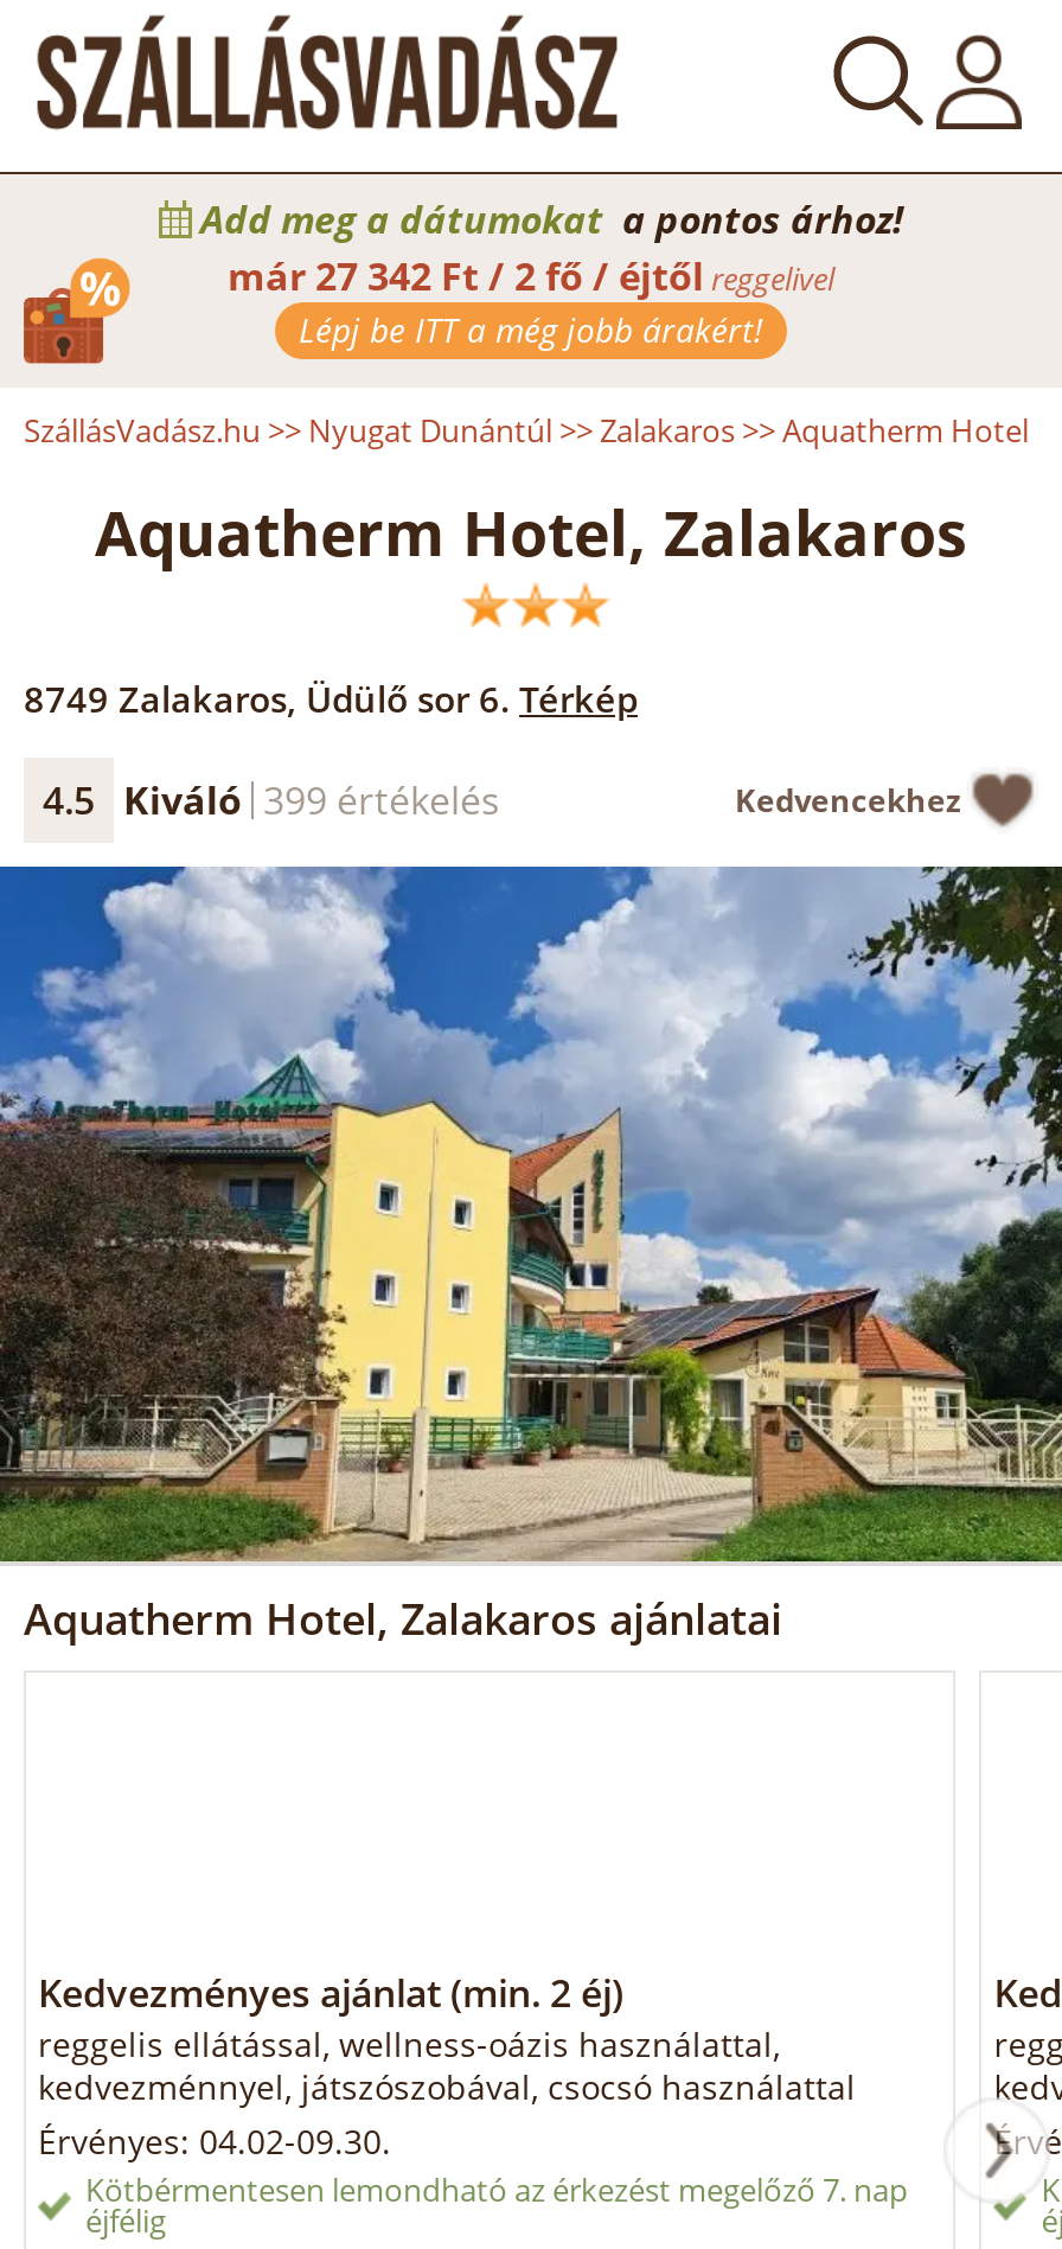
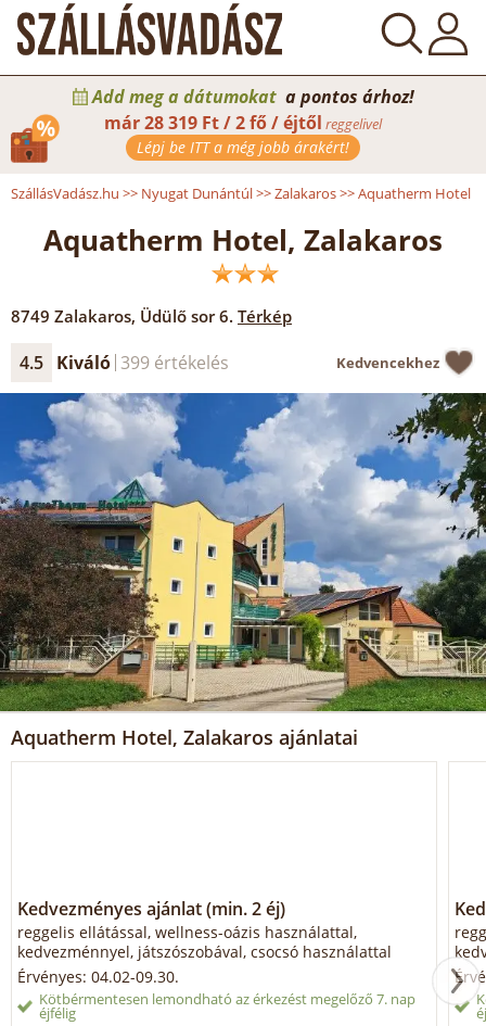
[228,250,834,302] már 27 342 Ft / 2 fő / éjtől reggelivel -> [104,111,382,135] már 28 319 Ft / 2 fő / éjtől reggelivel

